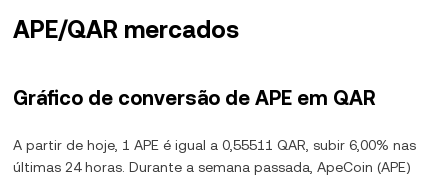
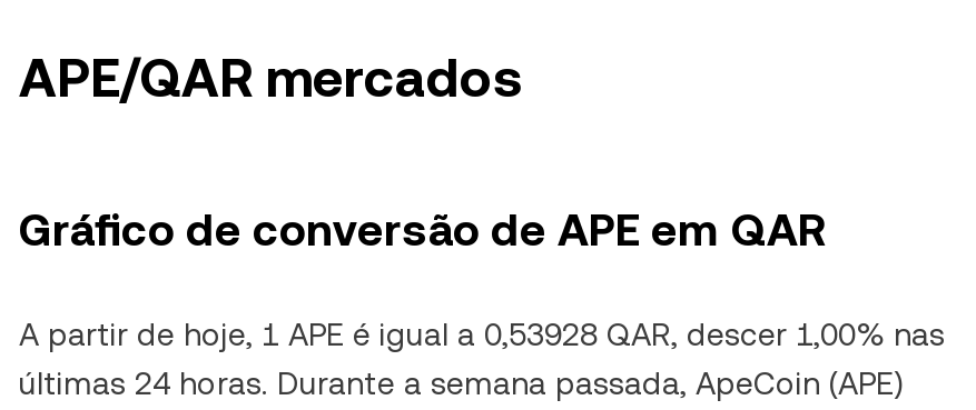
[13,137,416,153] A partir de hoje, 1 APE é igual a 0,55511 QAR, subir 6,00% nas -> [19,317,945,352] A partir de hoje, 1 APE é igual a 0,53928 QAR, descer 1,00% nas

